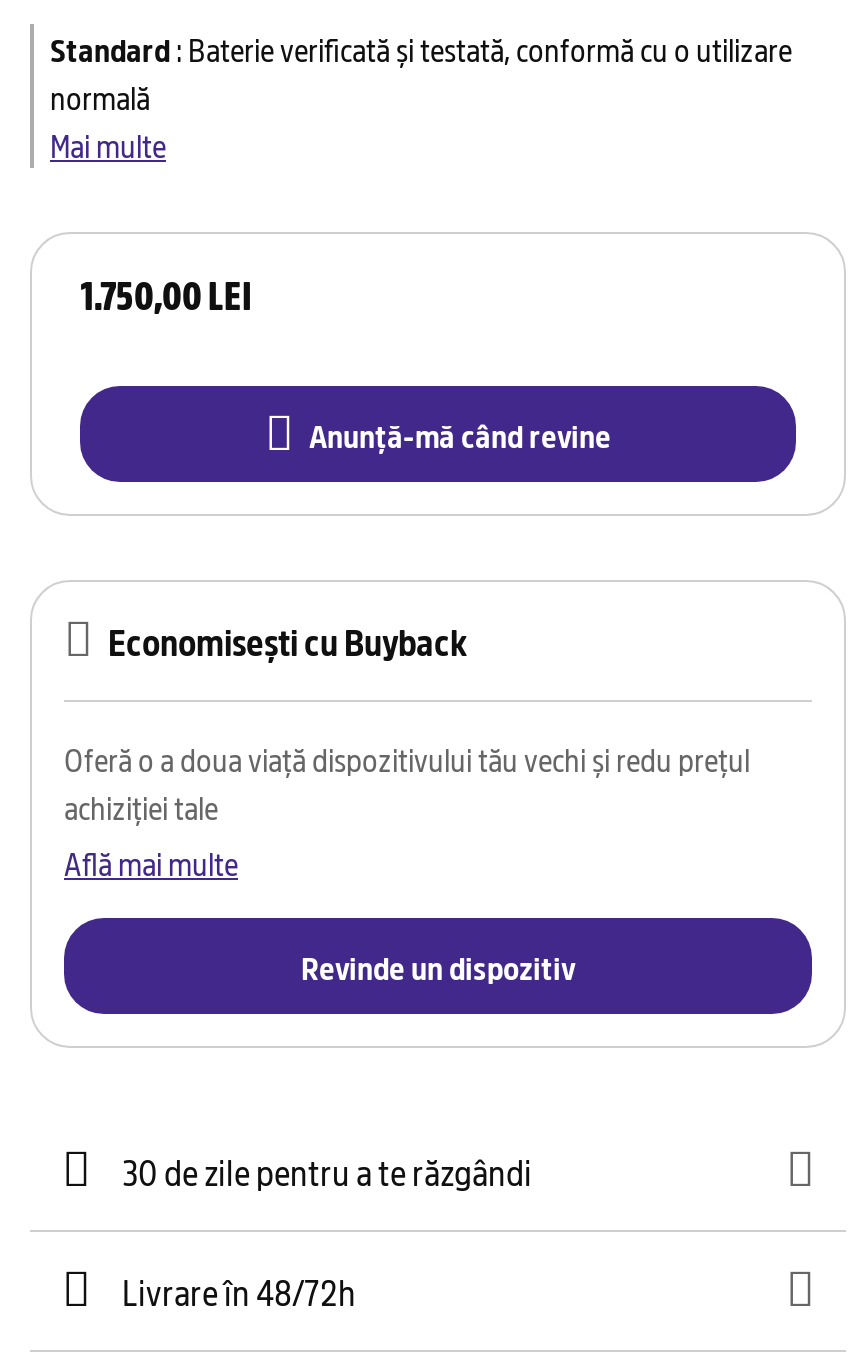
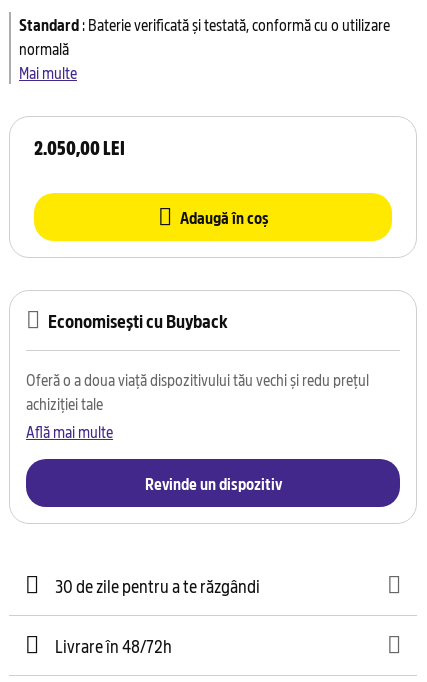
[80,266,252,320] 1.750,00 LEI -> [34,133,125,160] 2.050,00 LEI
[309,412,611,456] Anunță-mă când revine -> [179,206,268,228] Adaugă în coș

